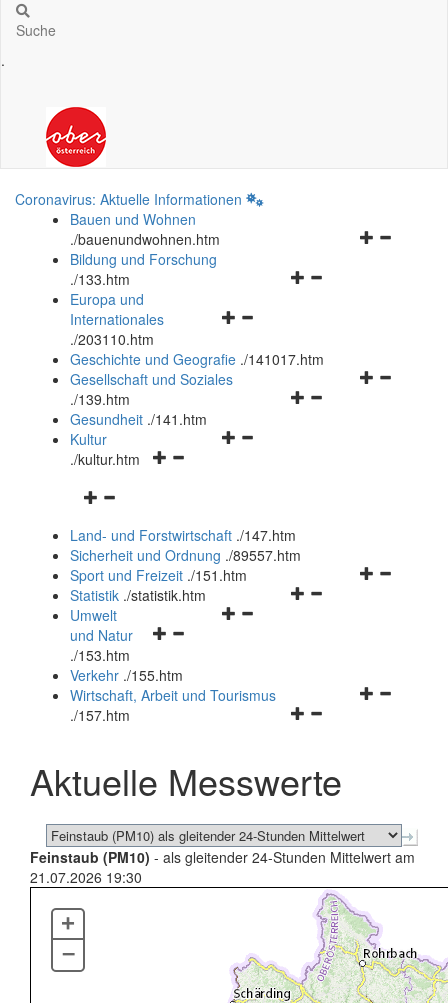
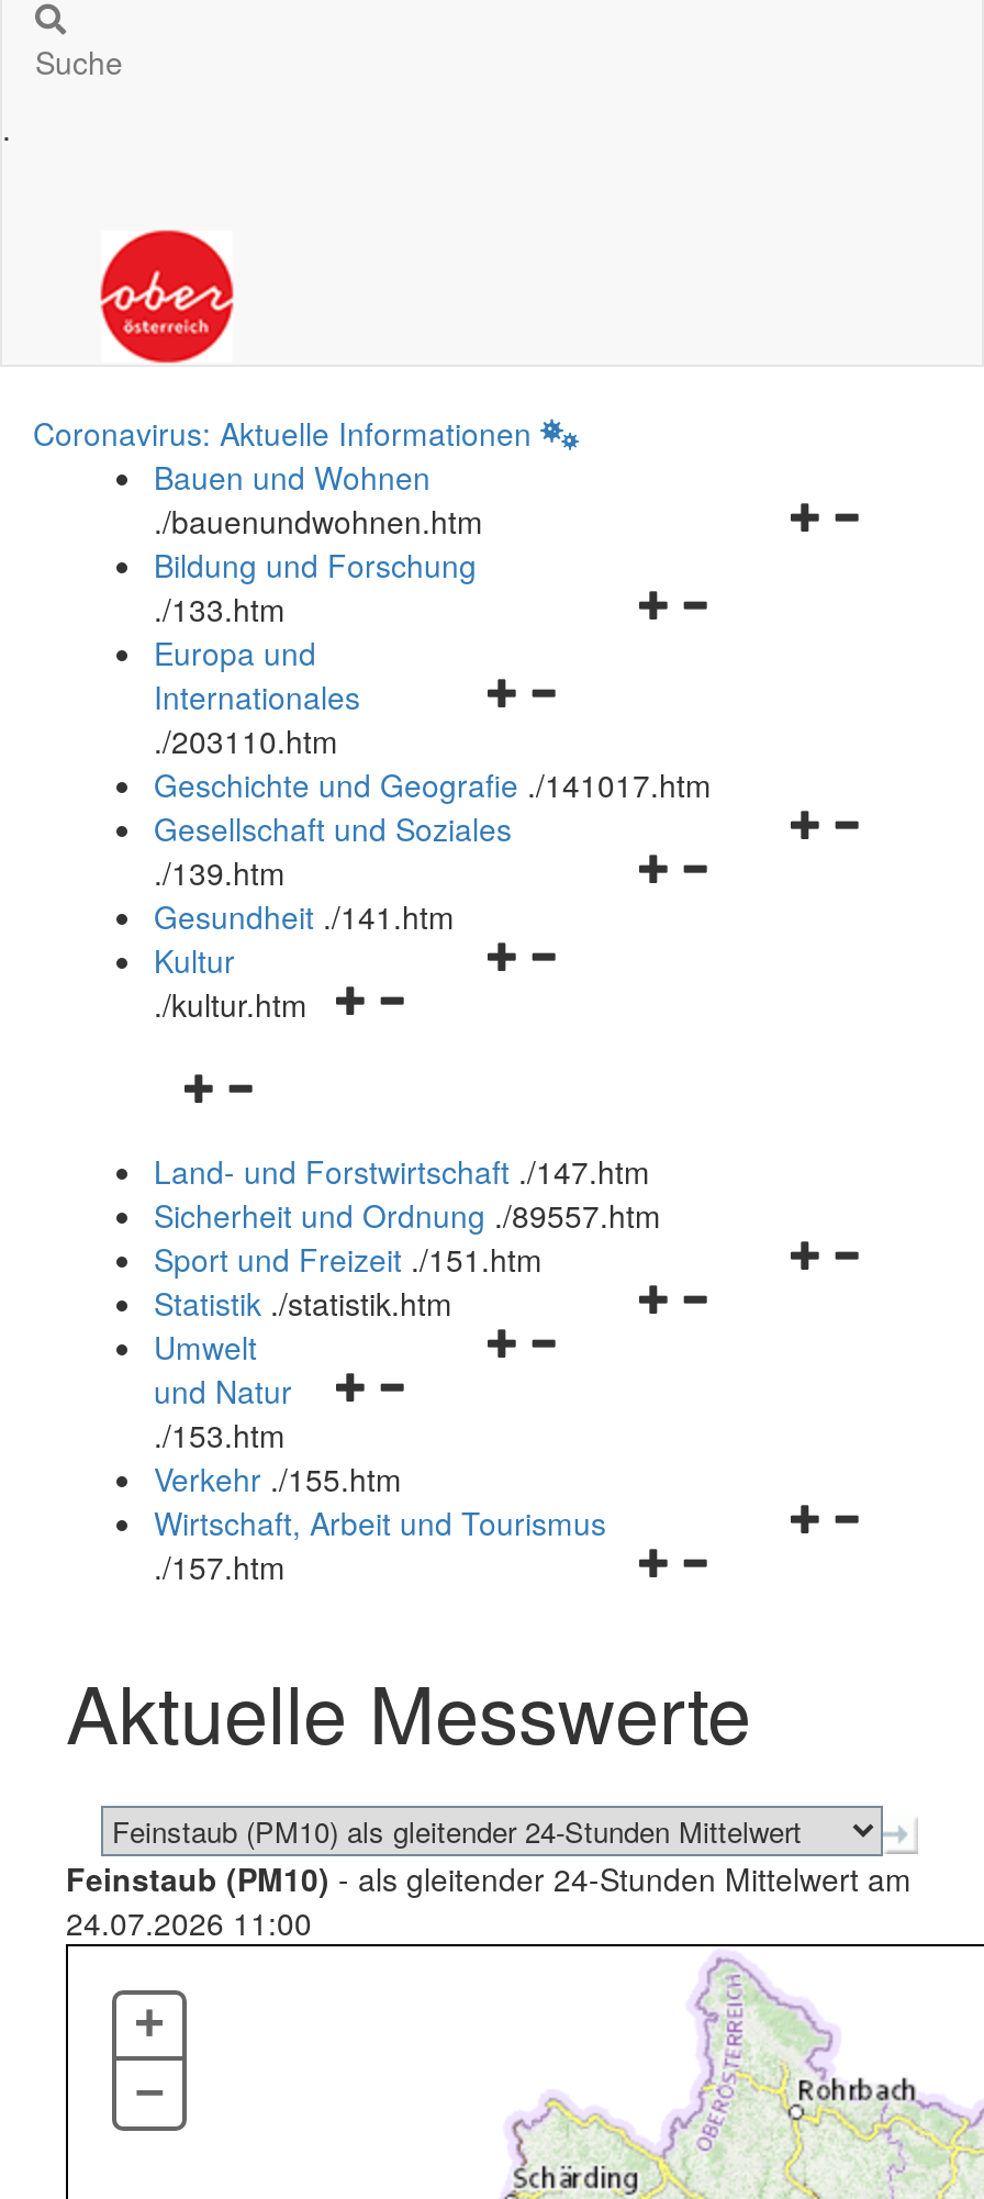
[30,867,142,887] 21.07.2026 19:30 -> [66,1900,312,1944] 24.07.2026 11:00

